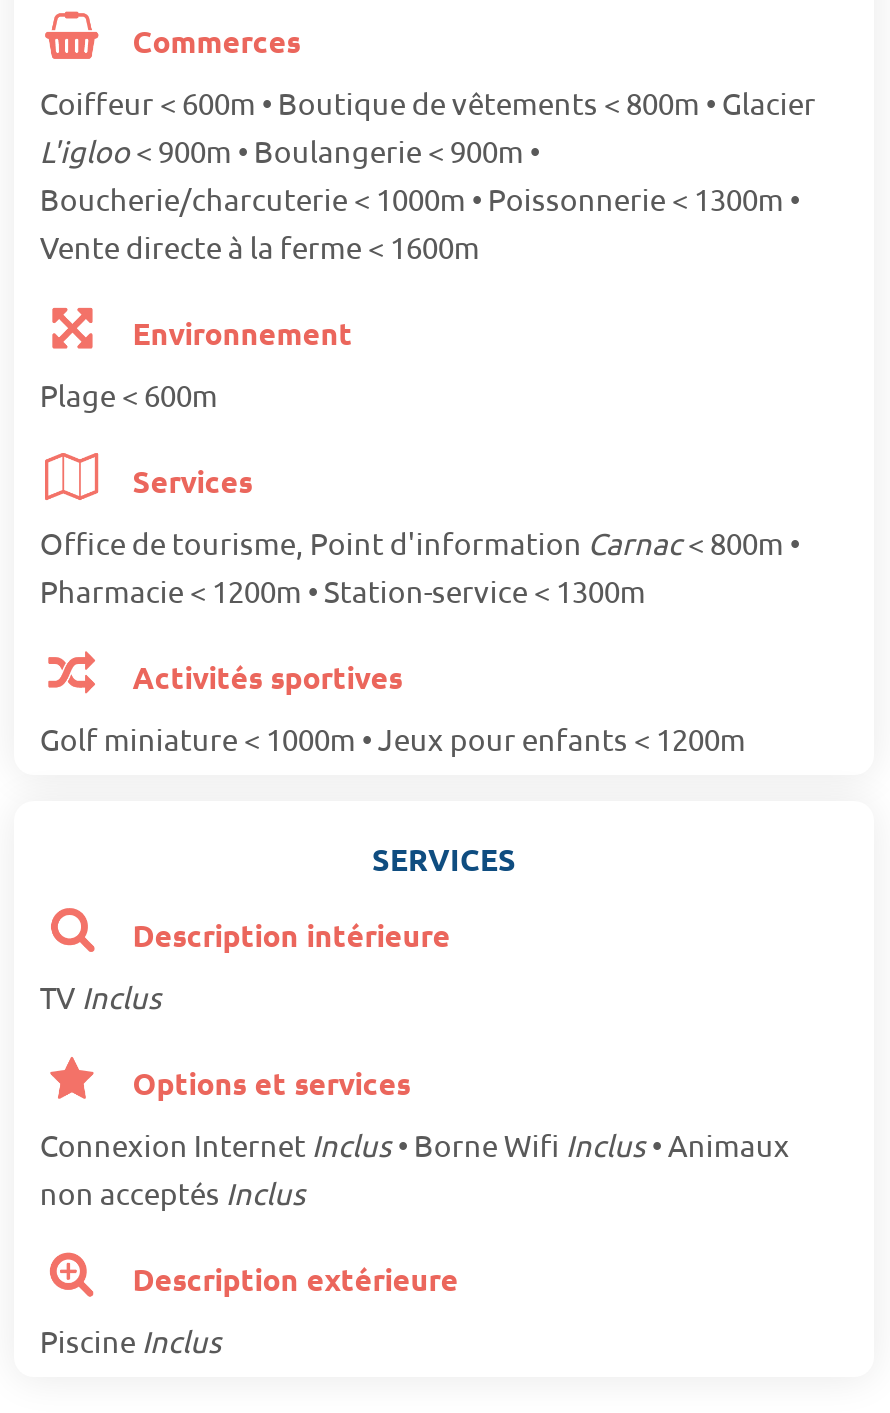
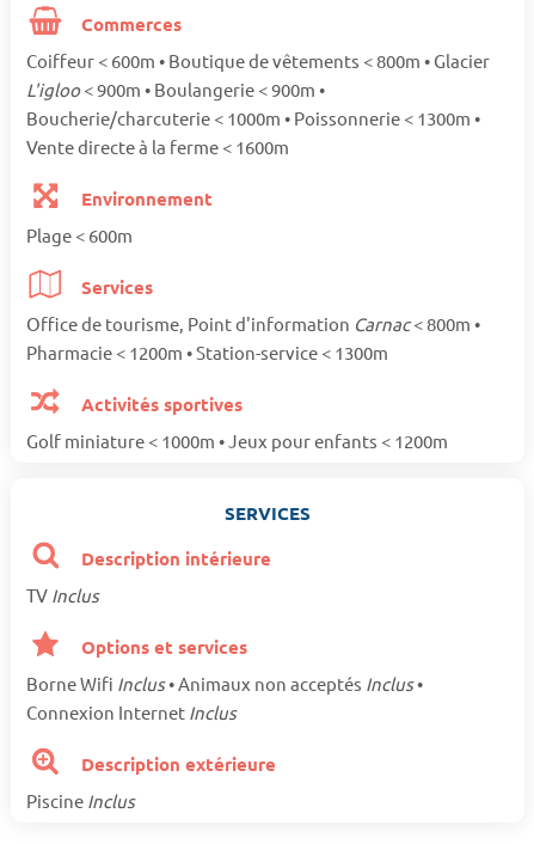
[40,1125,790,1163] Connexion Internet Inclus• Borne Wifi Inclus• Animaux -> [26,672,423,695] Borne Wifi Inclus• Animaux non acceptés Inclus•
[40,1173,306,1211] non acceptés Inclus -> [26,701,236,723] Connexion Internet Inclus

